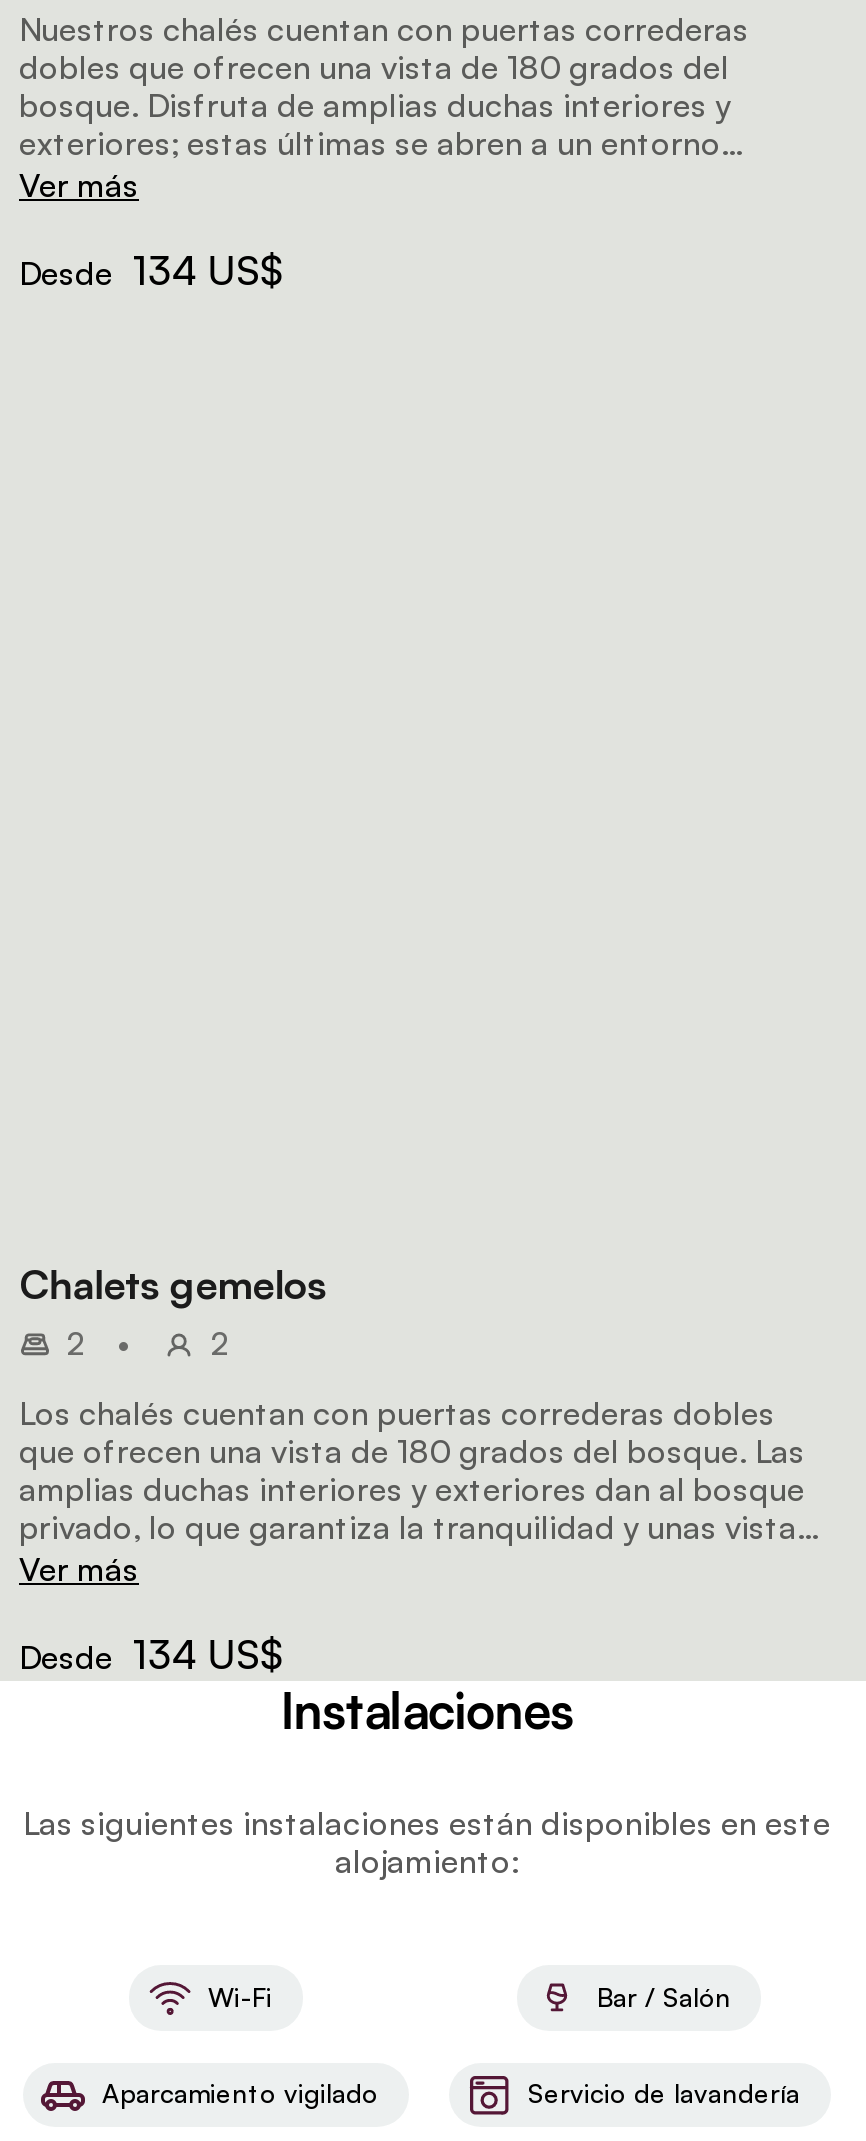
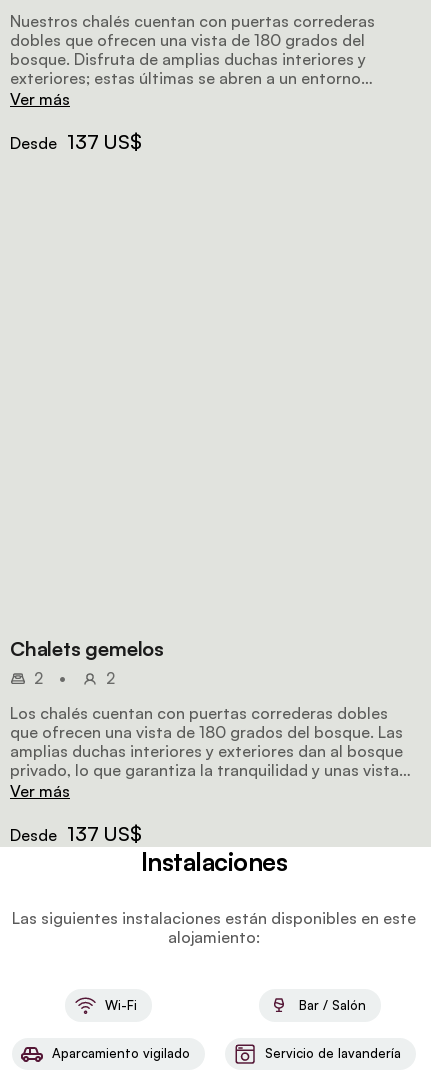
[19,245,284,295] Desde 134 US$ -> [10,129,142,154] Desde 137 US$
[19,1629,284,1679] Desde 134 US$ -> [10,821,142,846] Desde 137 US$

